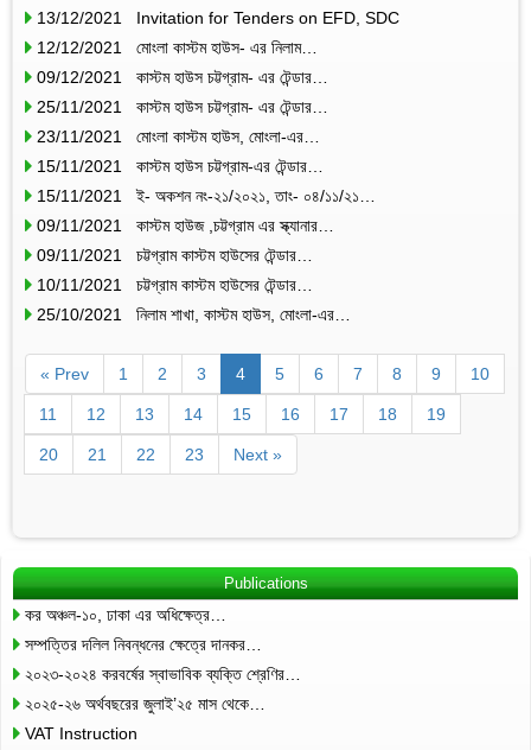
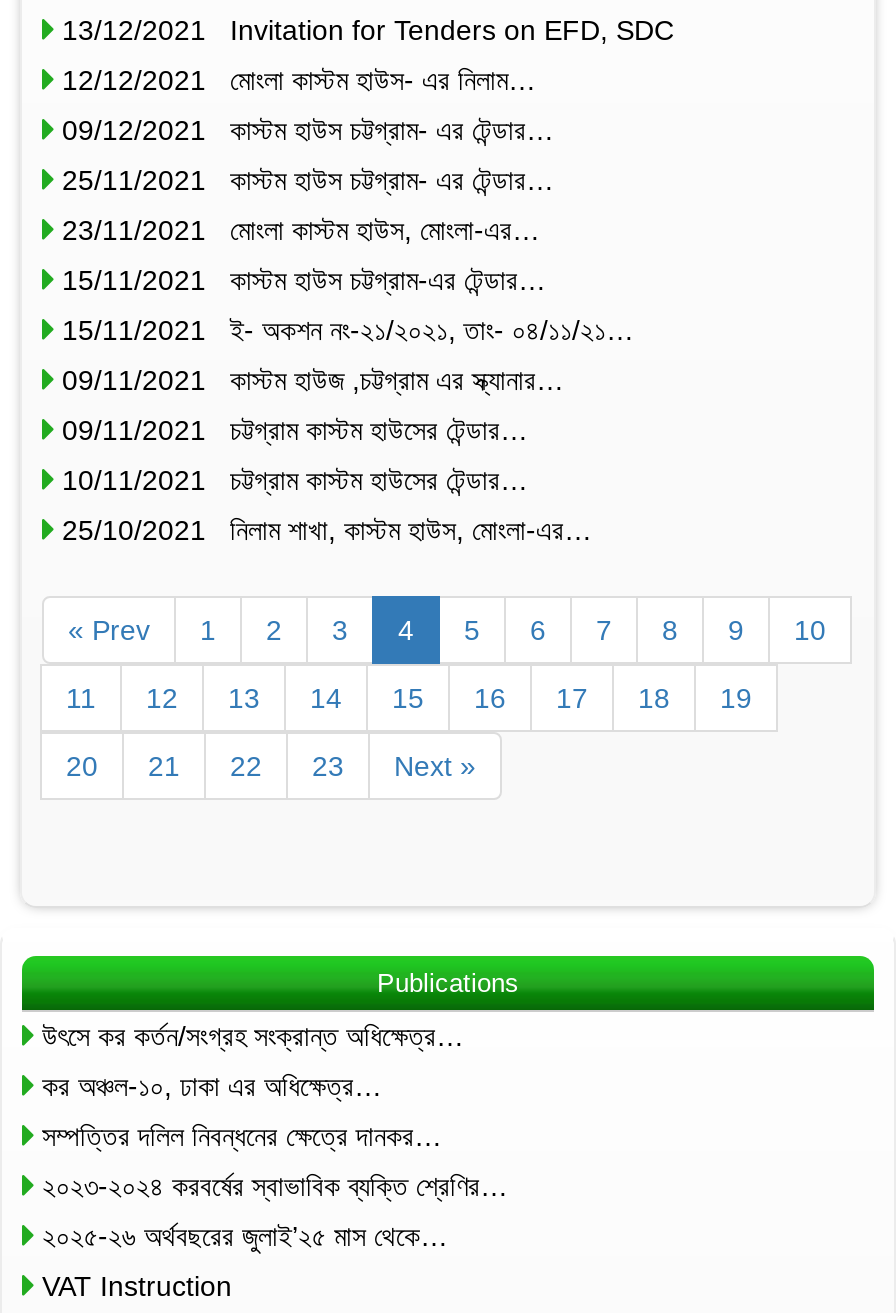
none -> [42,1019,464,1051] উৎসে কর কর্তন/সংগ্রহ সংক্রান্ত অধিক্ষেত্র…

